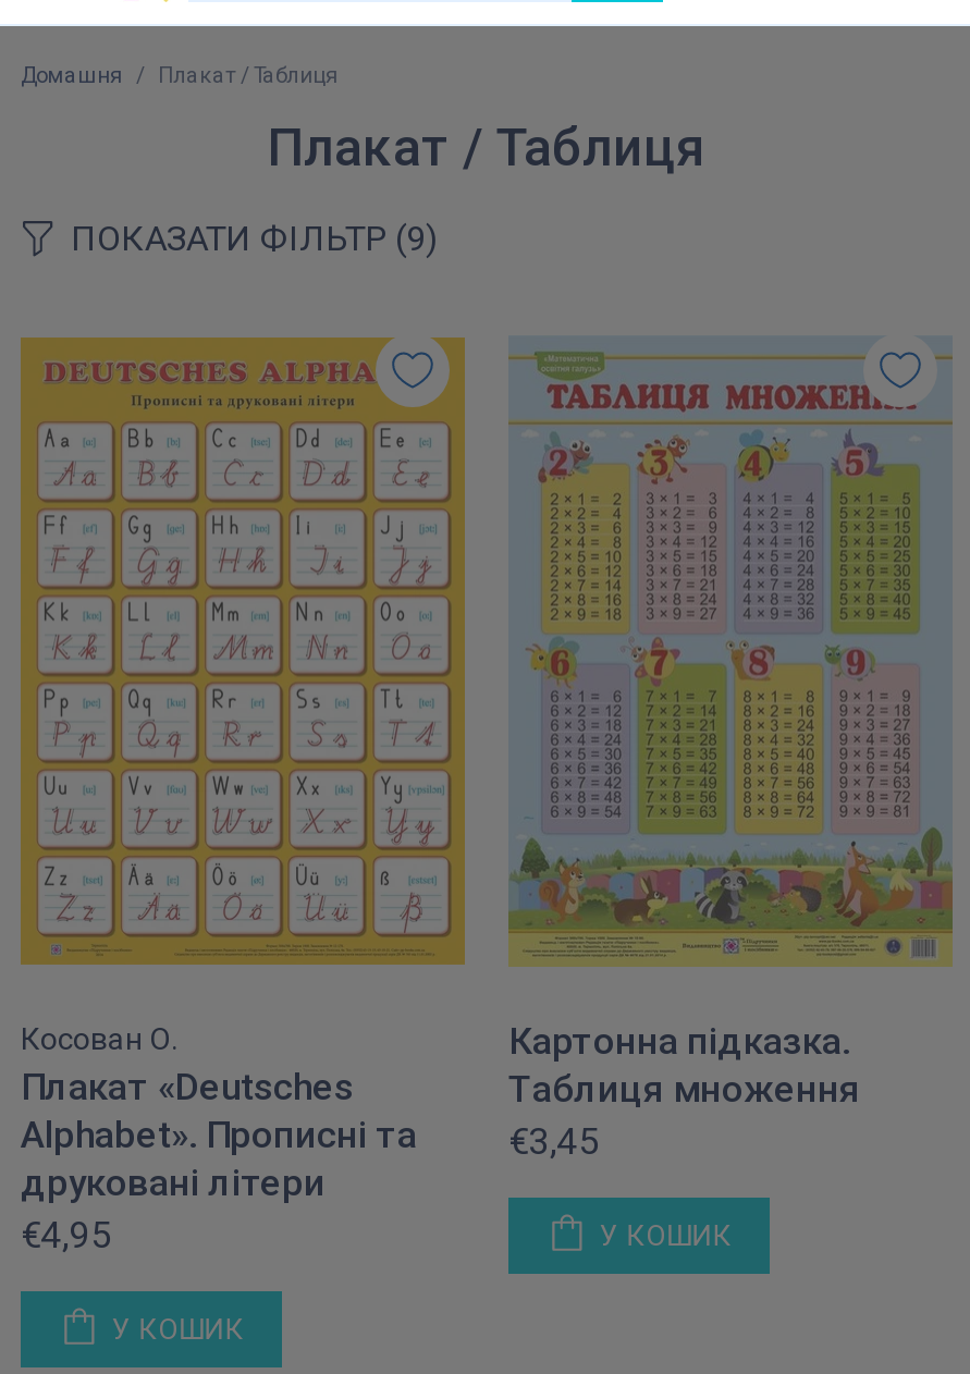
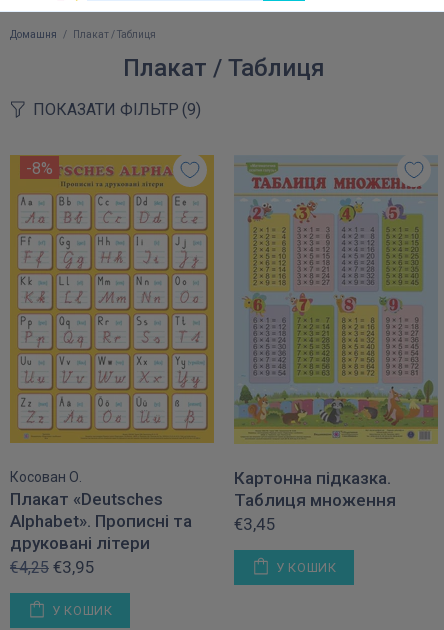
none -> [26,159,53,178] -8%
[21,1213,112,1256] €4,95 -> [10,557,95,577] €4,25 €3,95

